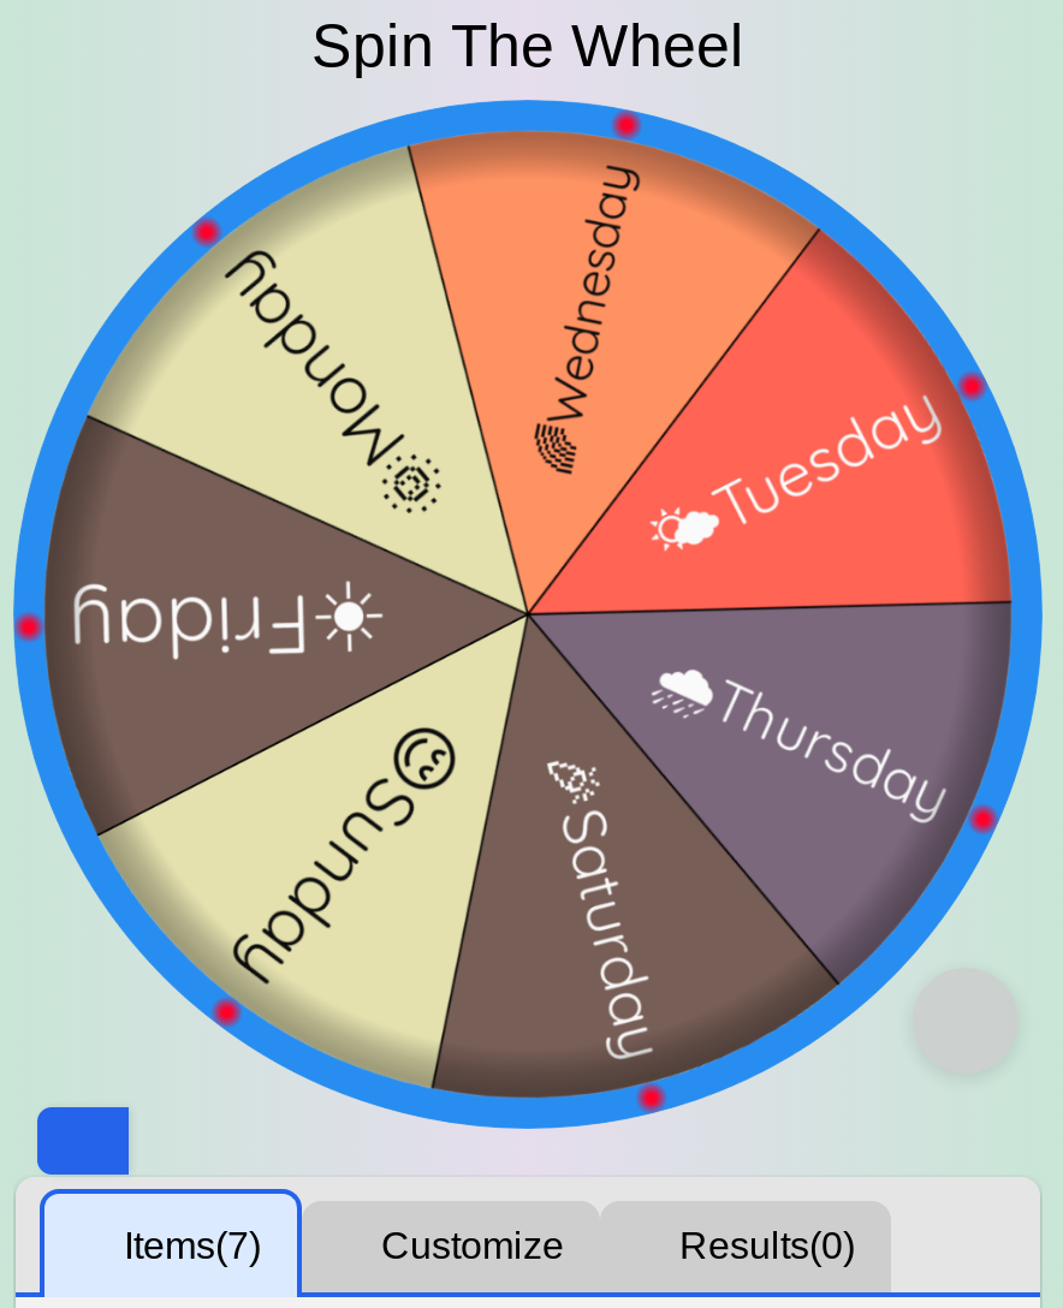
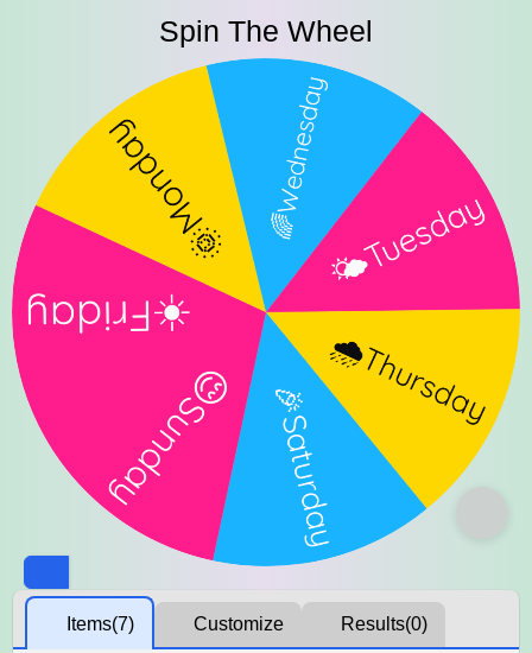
[11,102,1045,1129] [image] -> [11,59,521,565] [image]

